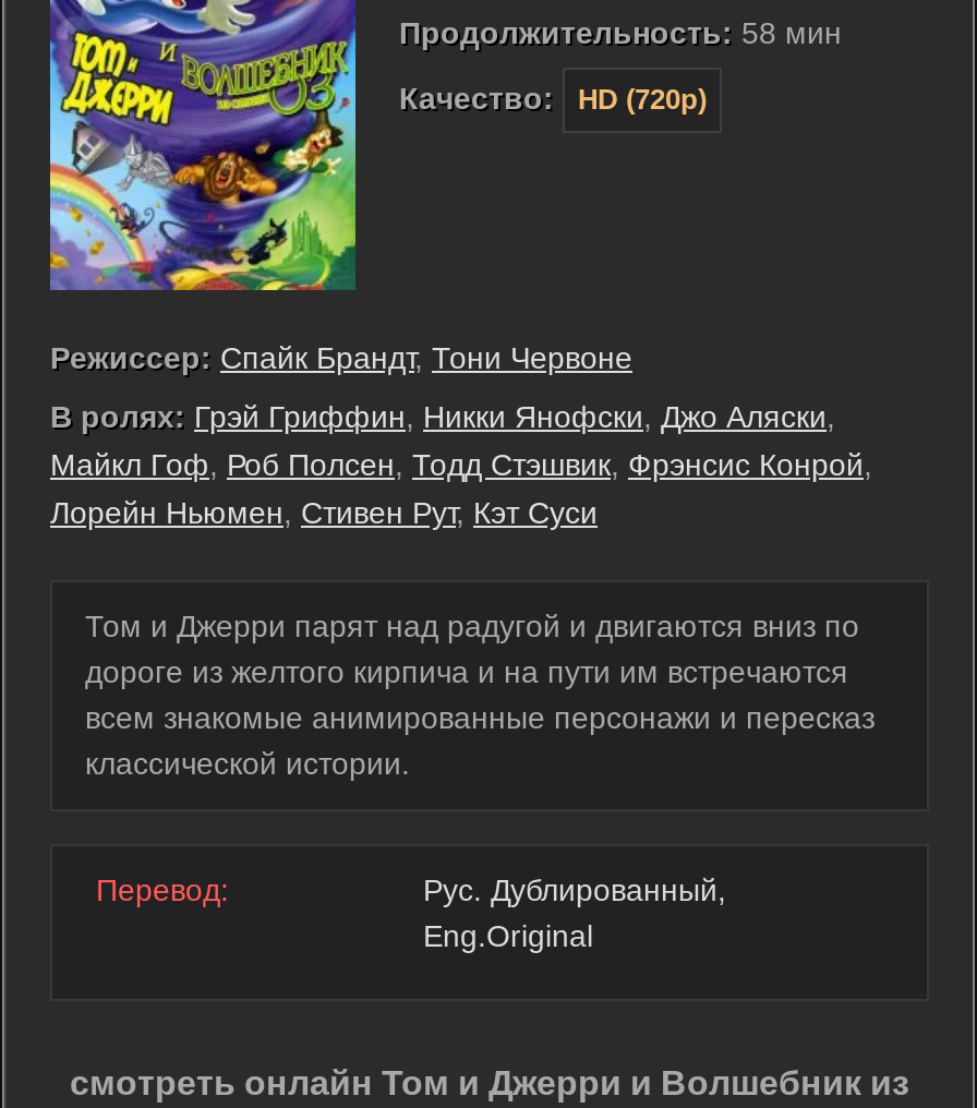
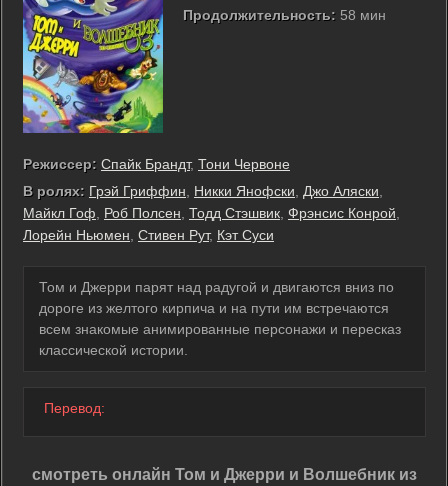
[399,81,707,116] Качество: | HD (720p) -> none
[423,872,726,953] Рус. Дублированный, | Eng.Original -> none

